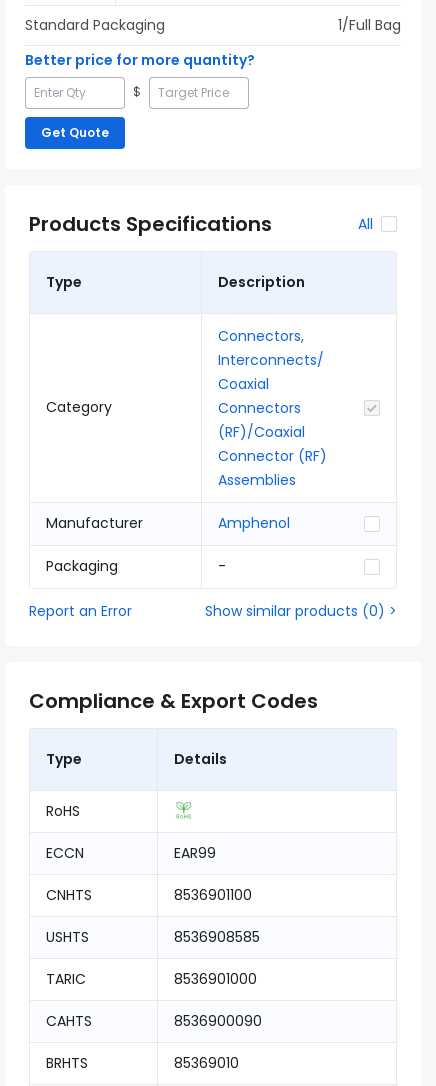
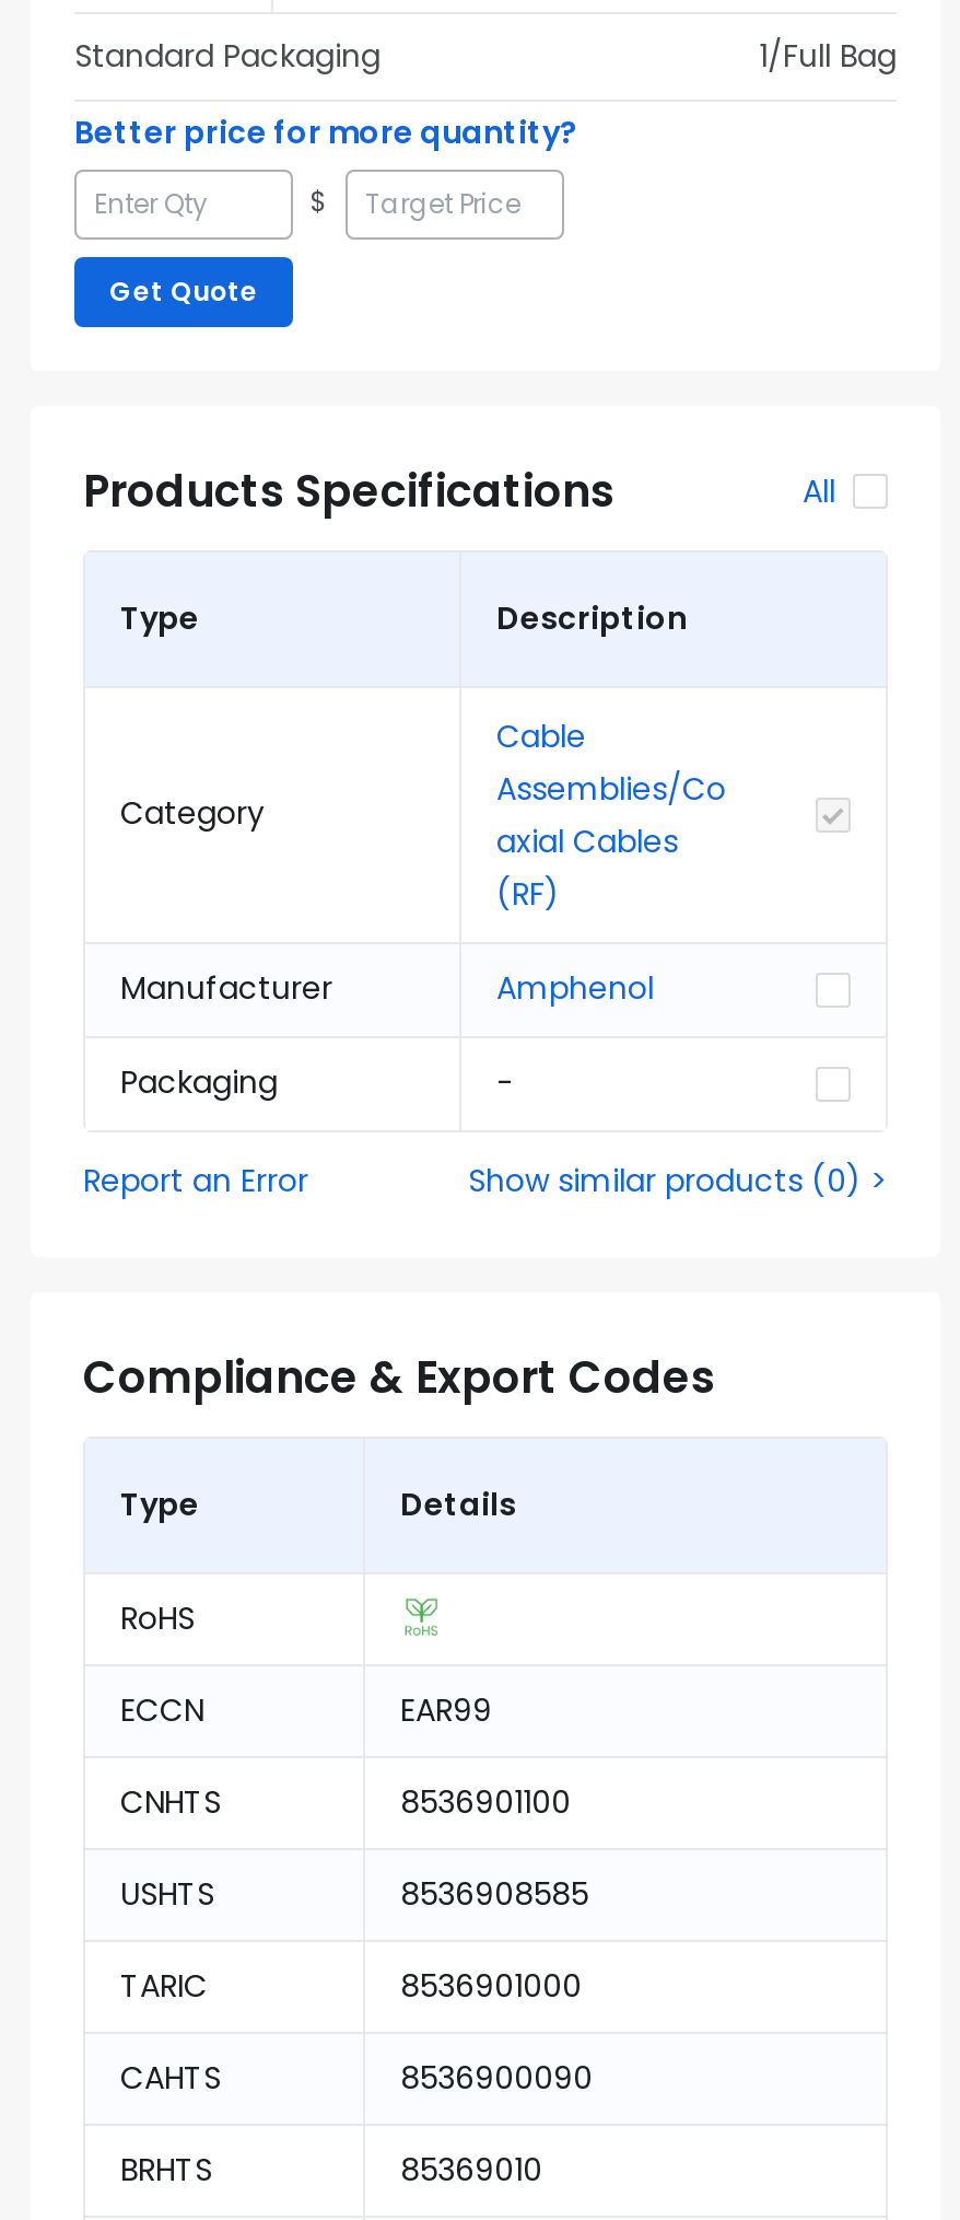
[218,326,327,490] Connectors, | Interconnects/ | Coaxial | Connectors | (RF)/Coaxial | Connector (RF) | Assemblies -> [496,714,726,916] Cable | Assemblies/Co | axial Cables | (RF)

